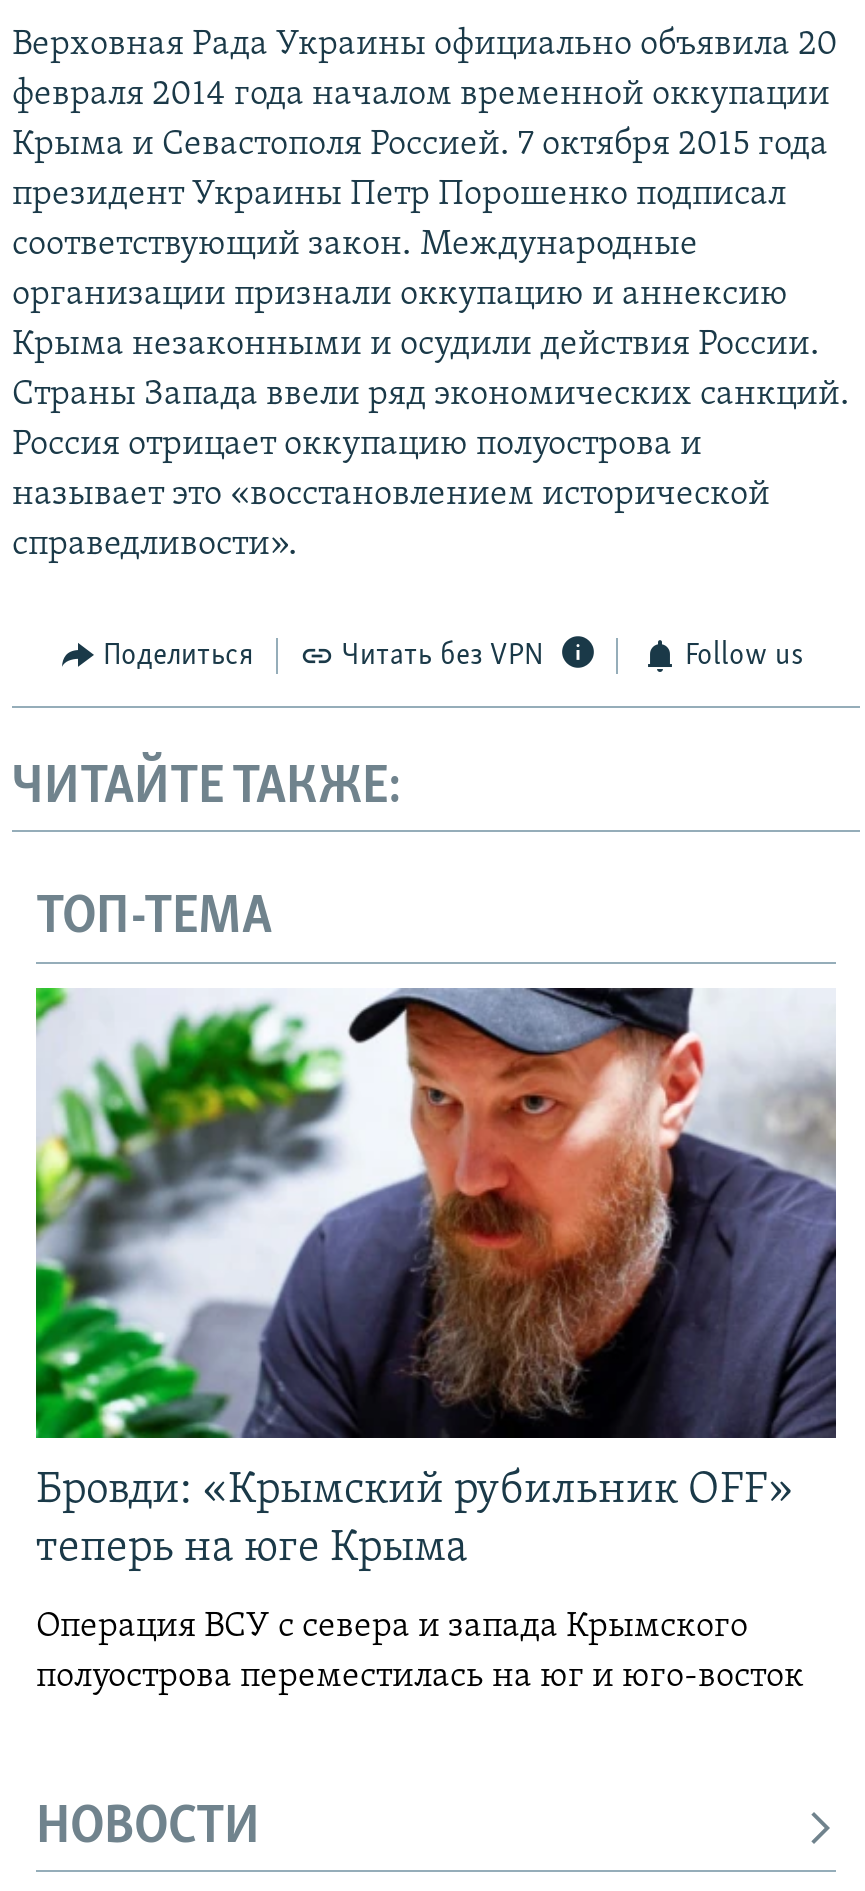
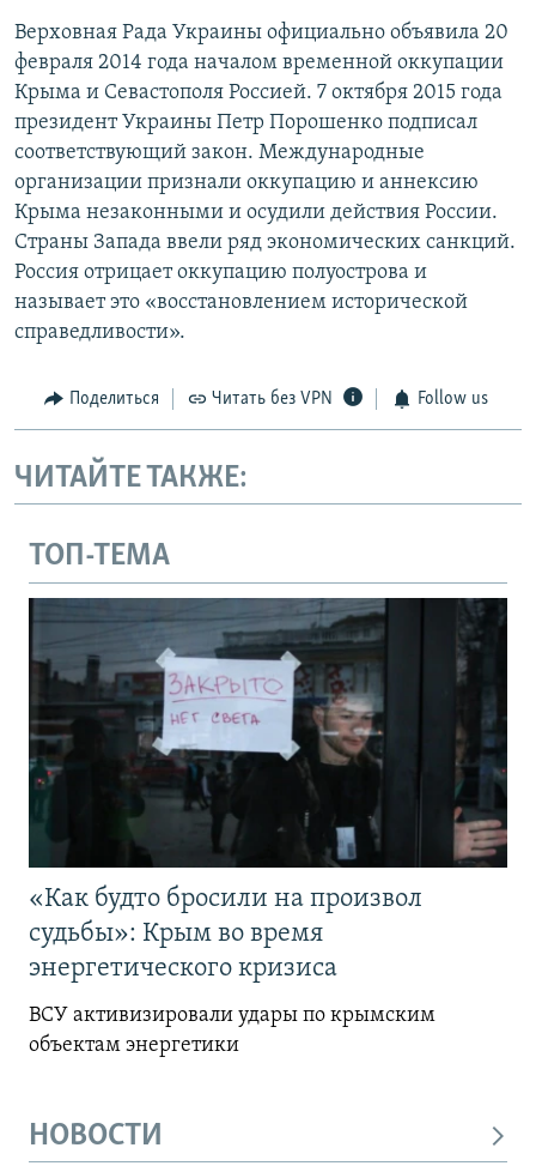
[34,986,838,1572] [image] | Бровди: «Крымский рубильник OFF» | теперь на юге Крыма -> [28,597,508,983] [image] | «Как будто бросили на произвол | судьбы»: Крым во время | энергетического кризиса
[36,1608,804,1696] Операция ВСУ с севера и запада Крымского | полуострова переместилась на юг и юго-восток -> [29,1004,435,1057] ВСУ активизировали удары по крымским | объектам энергетики

